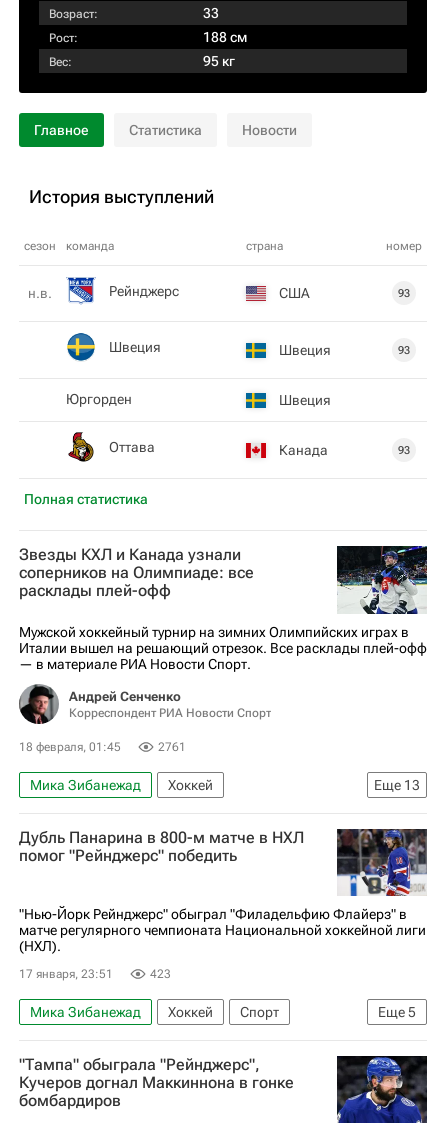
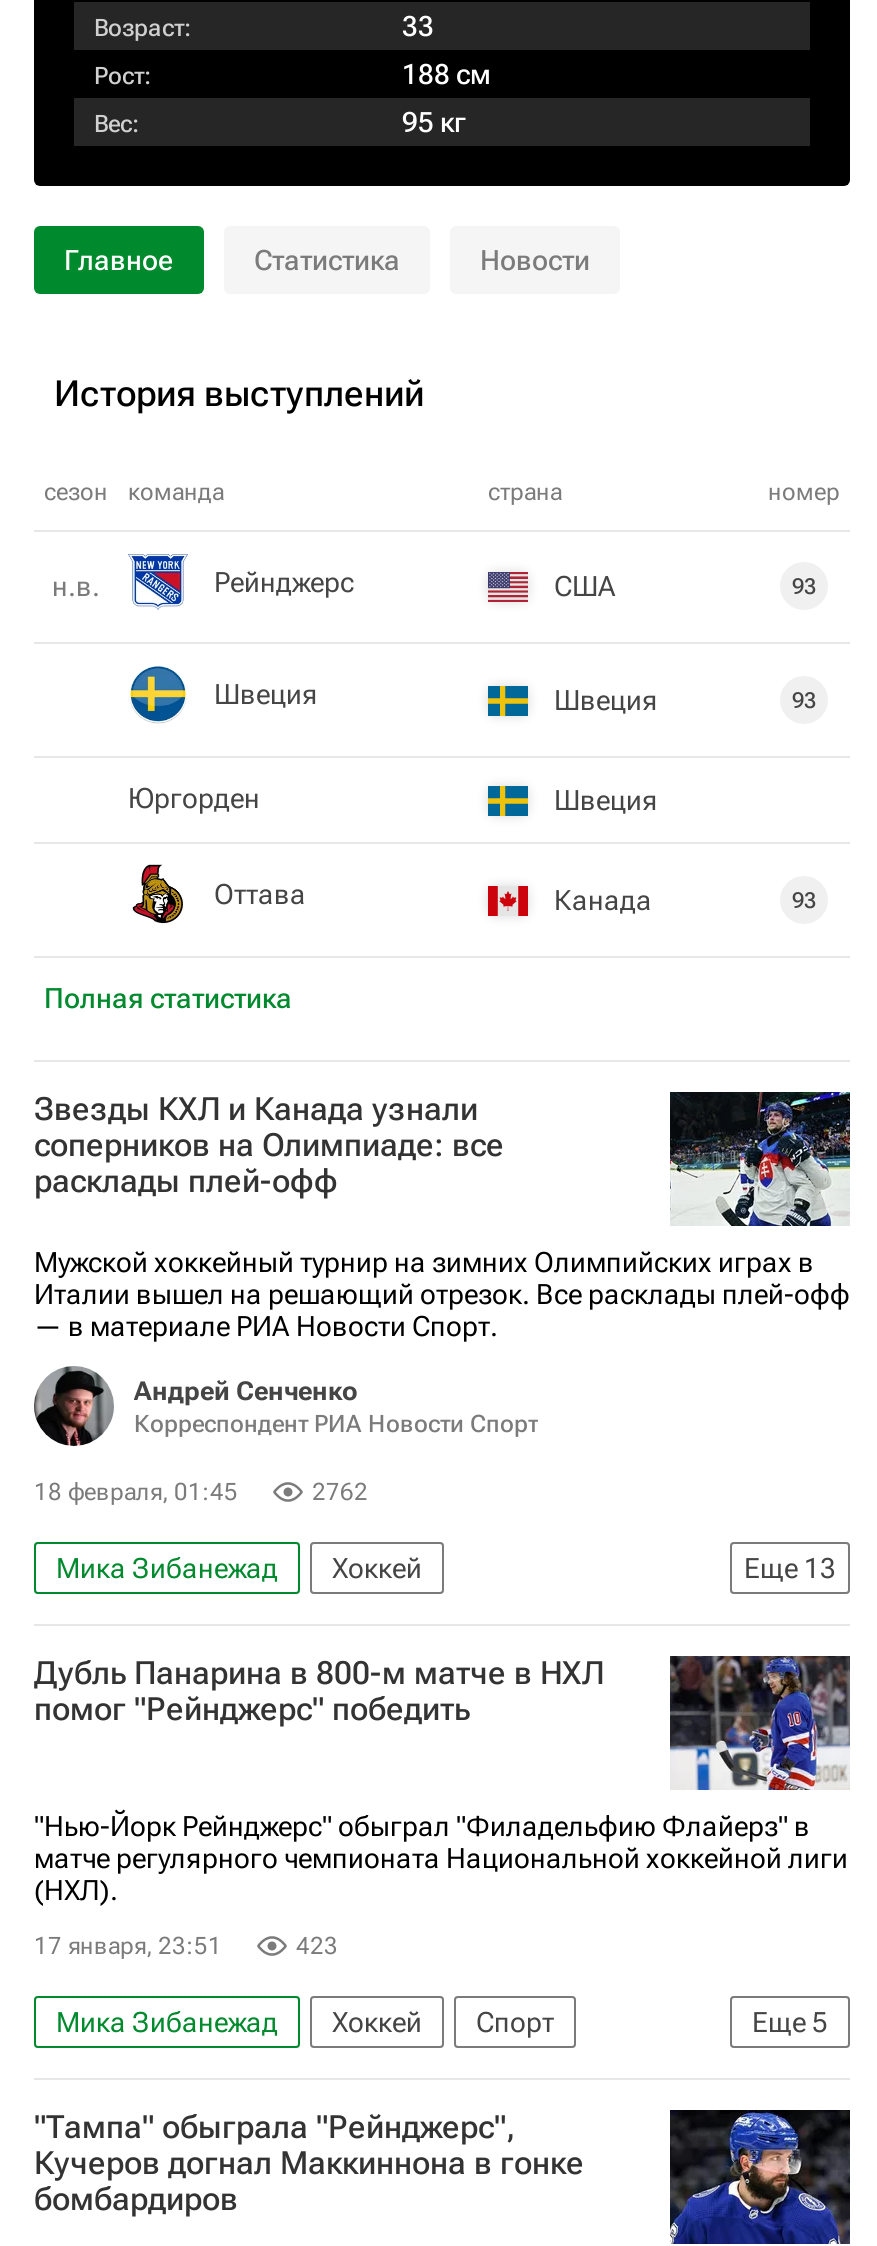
[158,739,186,753] 2761 -> [312,1478,368,1506] 2762

